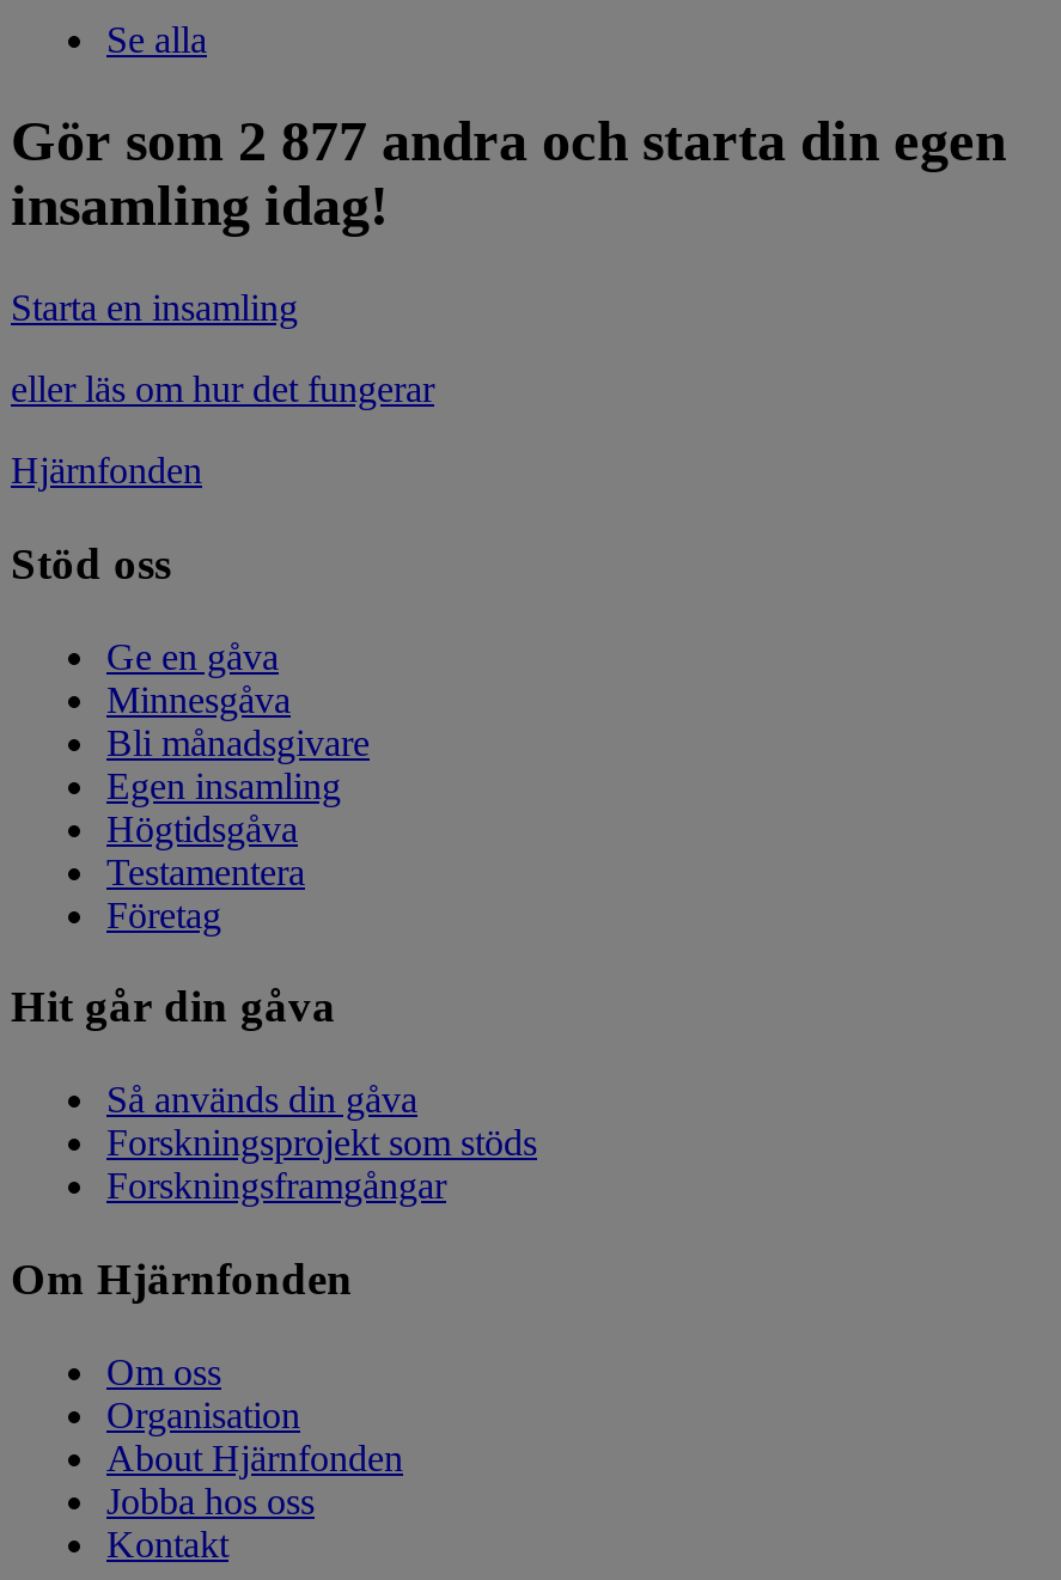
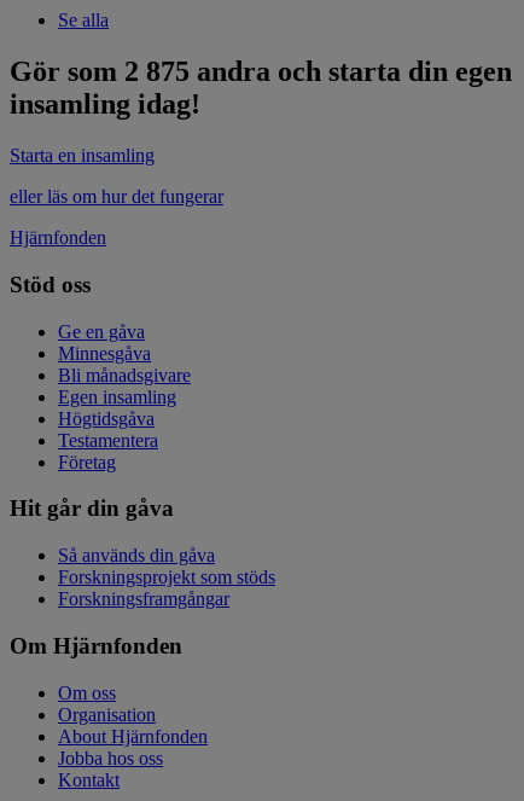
[11,111,1006,173] Gör som 2 877 andra och starta din egen -> [10,56,512,87] Gör som 2 875 andra och starta din egen

